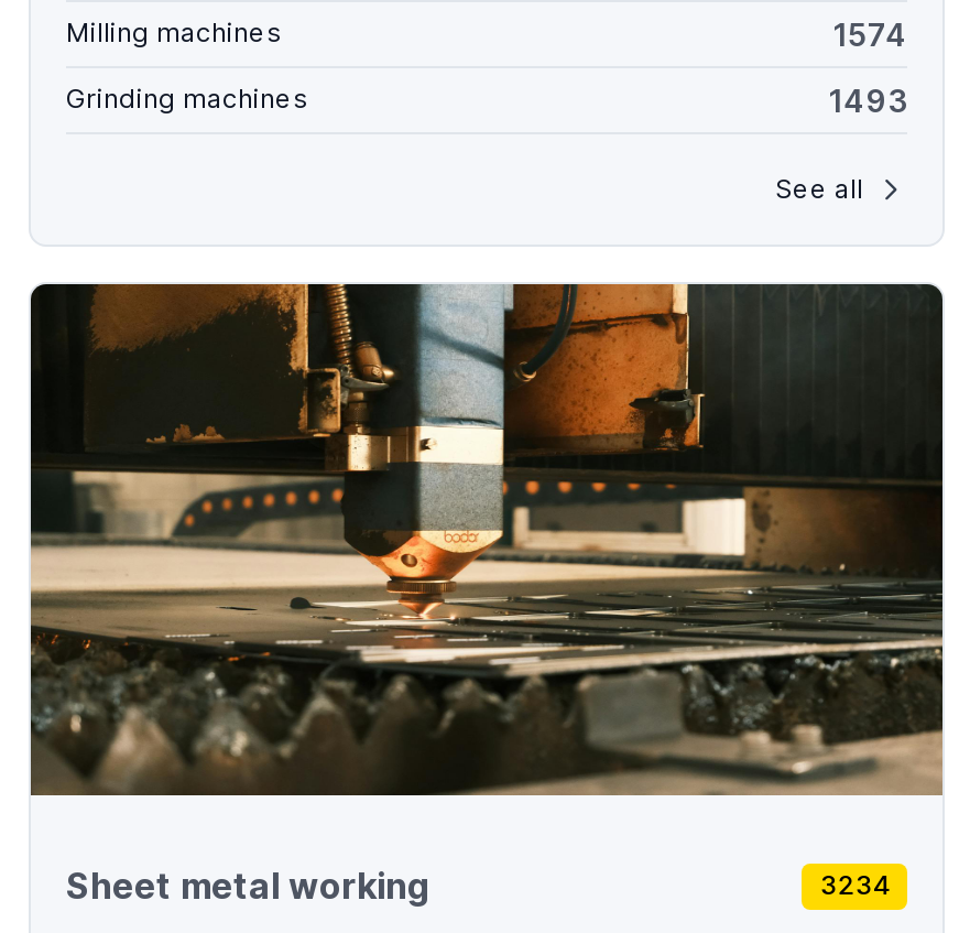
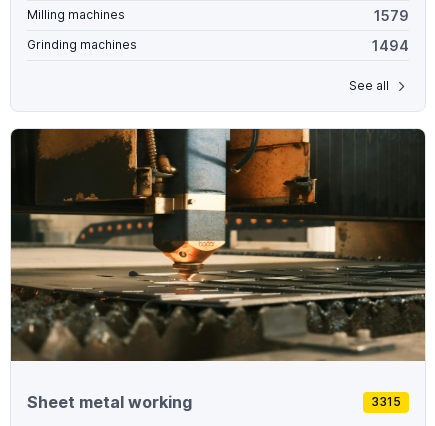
[832,15,907,52] 1574 -> [374,7,409,24] 1579
[828,81,907,118] 1493 -> [372,37,409,54] 1494
[820,869,890,902] 3234 -> [371,394,401,409] 3315

